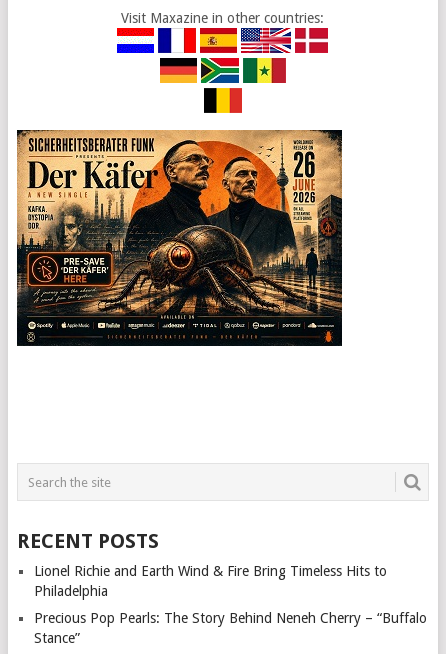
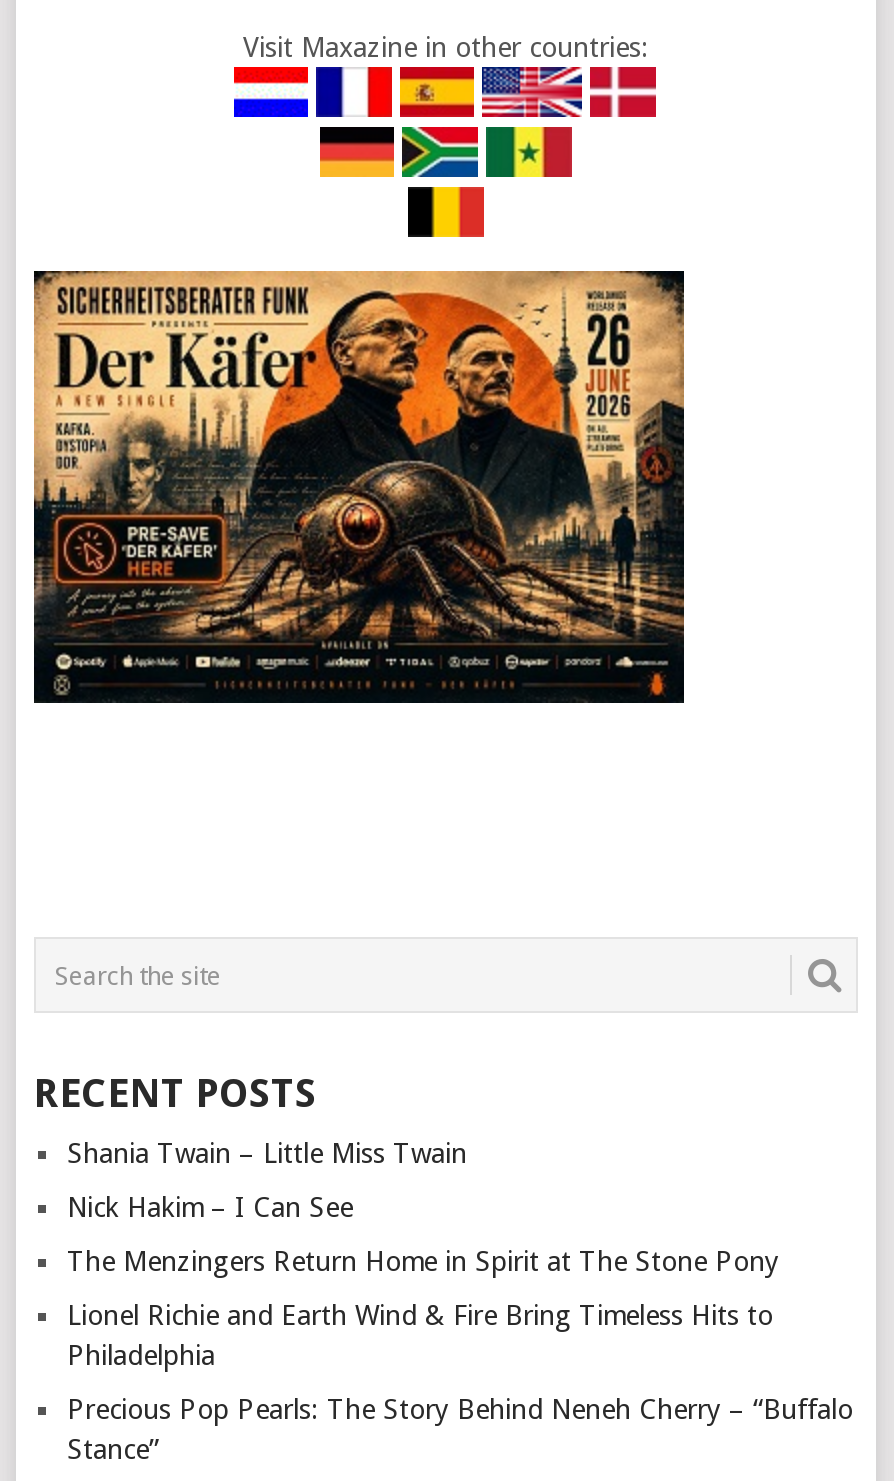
none -> [67,1138,779,1278] Shania Twain – Little Miss Twain | Nick Hakim – I Can See | The Menzingers Return Home in Spirit at The Stone Pony

